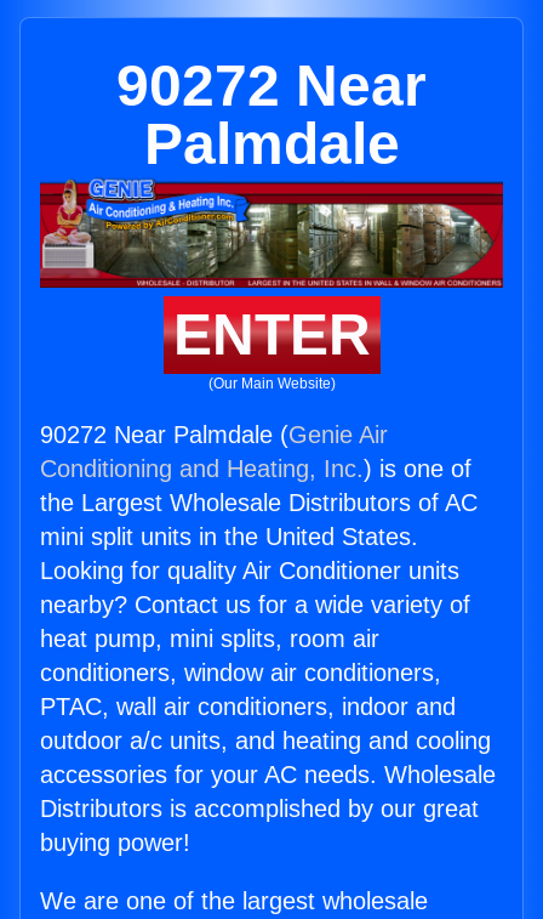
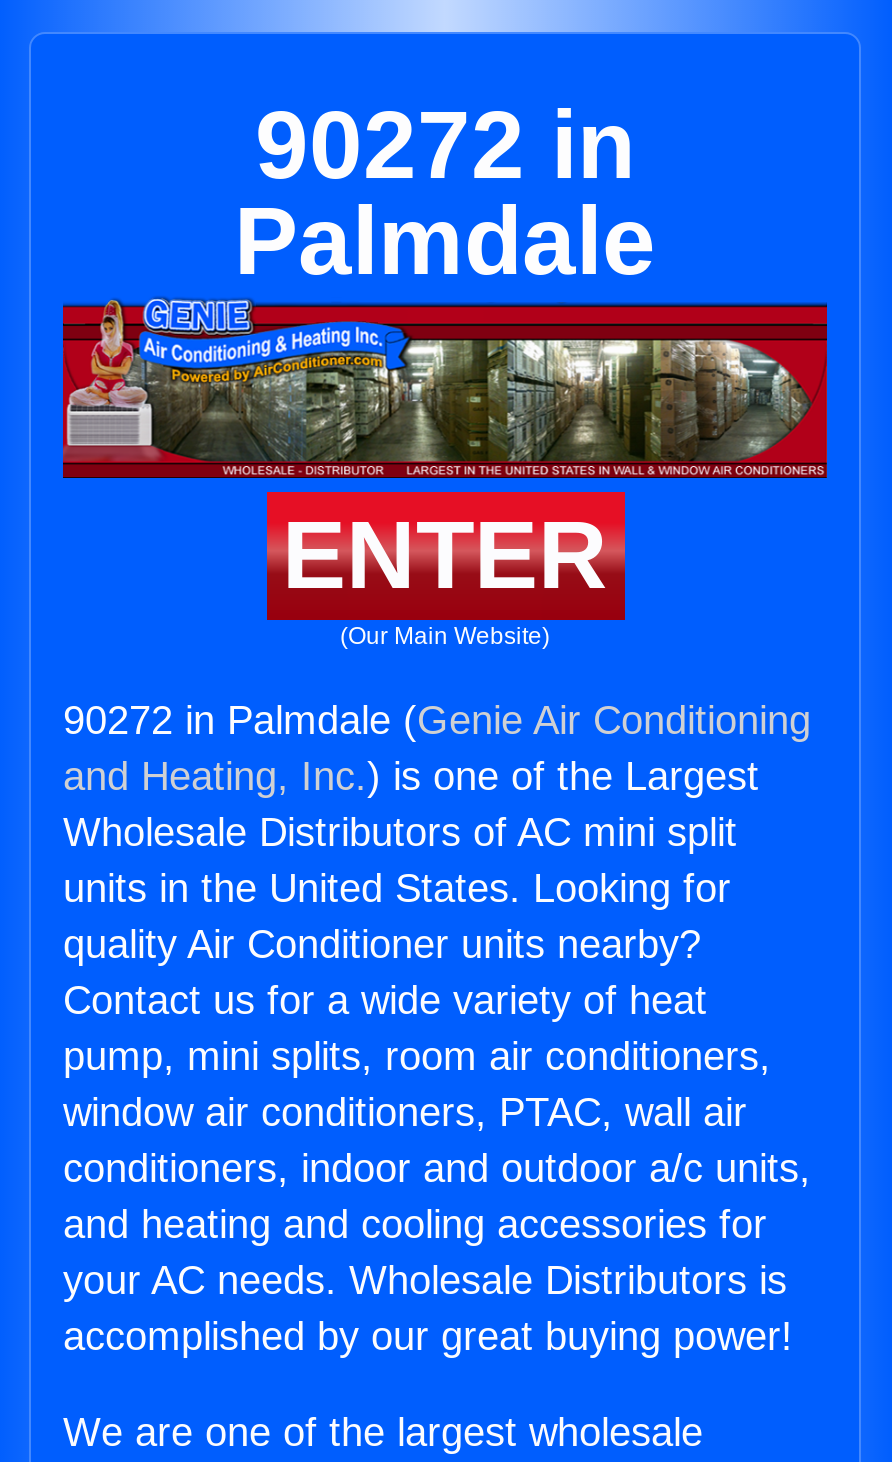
[116,53,427,118] 90272 Near -> [255,92,635,198] 90272 in
[40,421,496,856] 90272 Near Palmdale (Genie Air | Conditioning and Heating, Inc.) is one of | the Largest Wholesale Distributors of AC | mini split units in the United States. | Looking for quality Air Conditioner units | nearby? Contact us for a wide variety of | heat pump, mini splits, room air | conditioners, window air conditioners, | PTAC, wall air conditioners, indoor and | outdoor a/c units, and heating and cooling | accessories for your AC needs. Wholesale | Distributors is accomplished by our great | buying power! -> [63,698,811,1358] 90272 in Palmdale (Genie Air Conditioning | and Heating, Inc.) is one of the Largest | Wholesale Distributors of AC mini split | units in the United States. Looking for | quality Air Conditioner units nearby? | Contact us for a wide variety of heat | pump, mini splits, room air conditioners, | window air conditioners, PTAC, wall air | conditioners, indoor and outdoor a/c units, | and heating and cooling accessories for | your AC needs. Wholesale Distributors is | accomplished by our great buying power!

